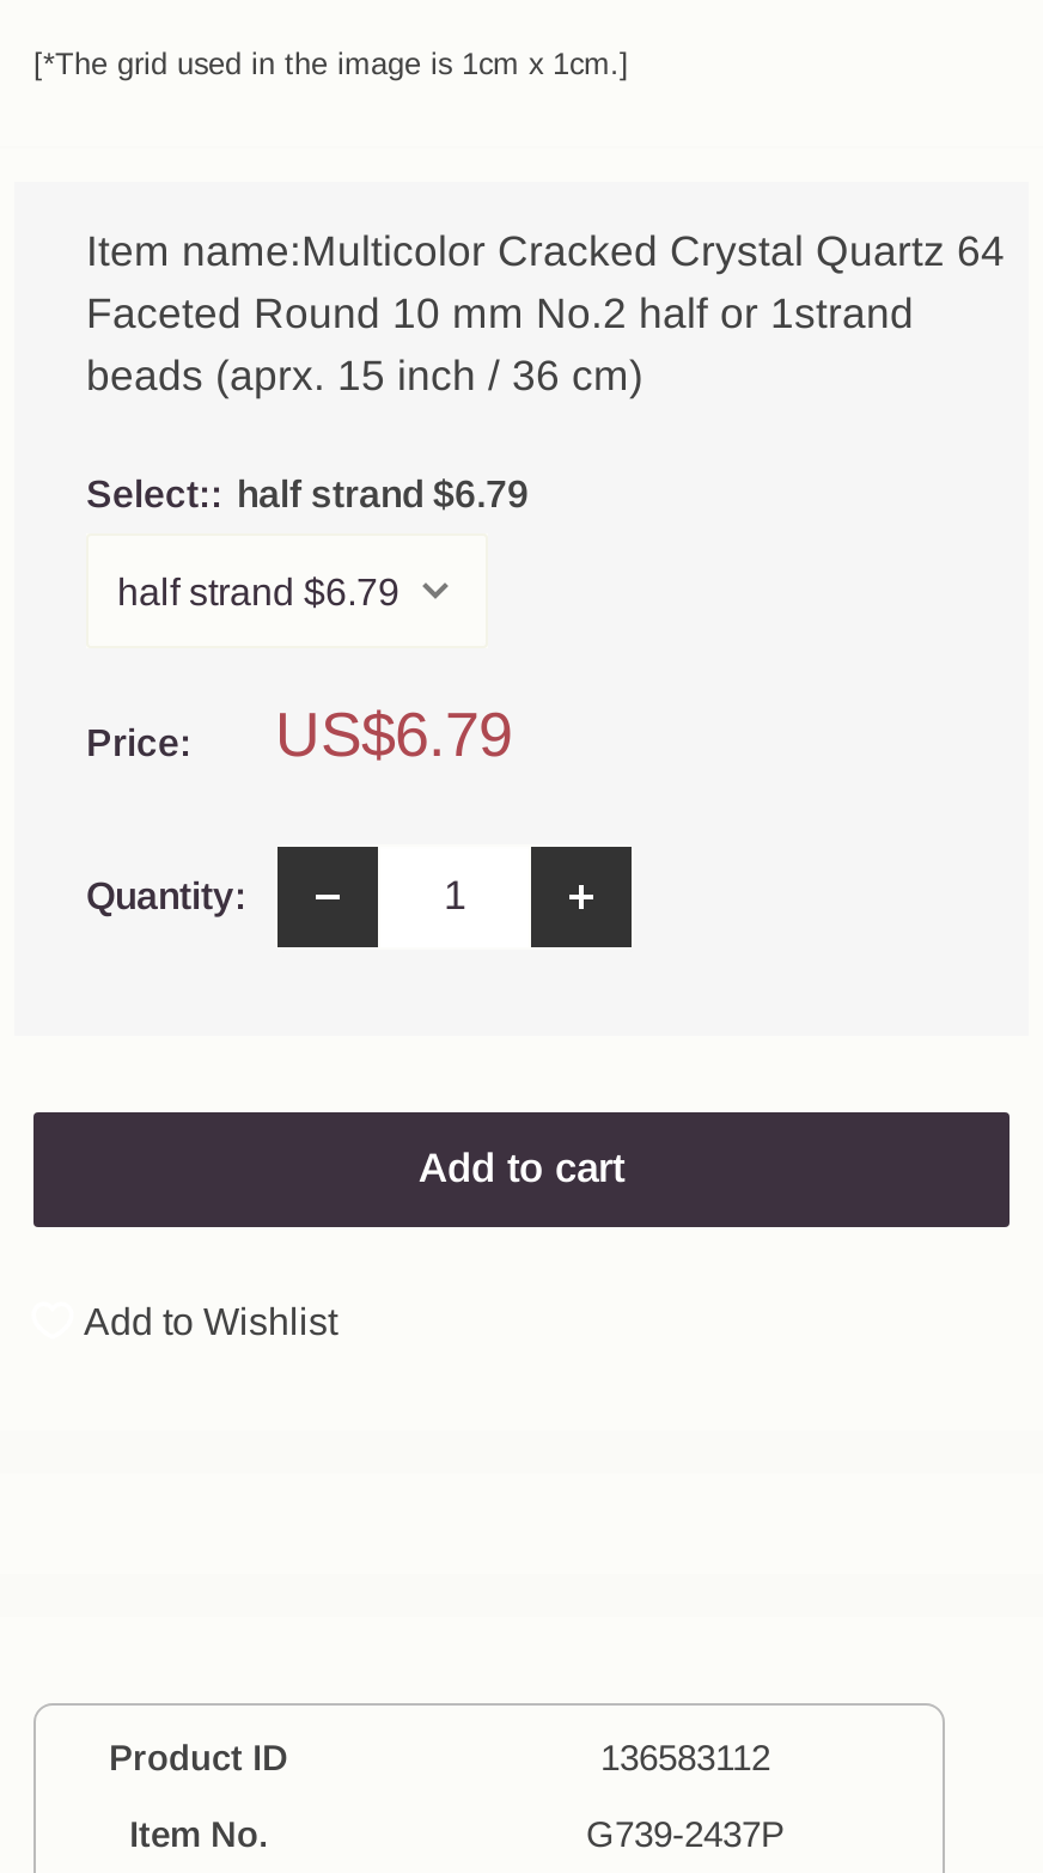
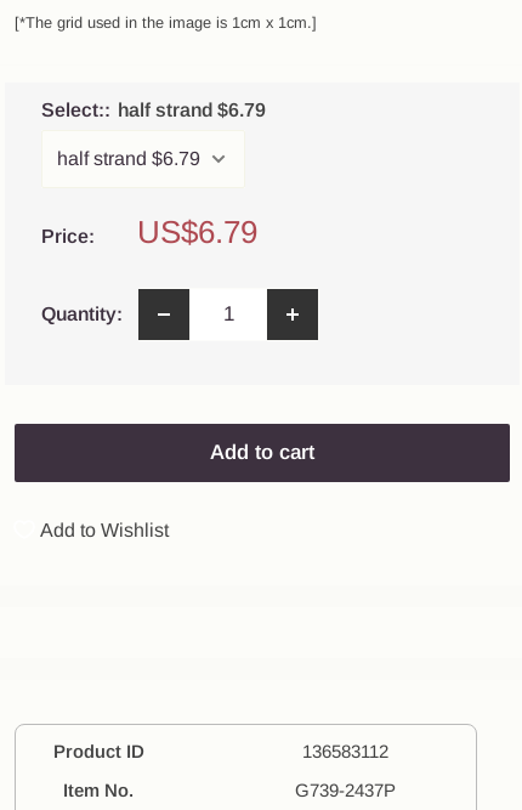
[86,227,1005,399] Item name:Multicolor Cracked Crystal Quartz 64 | Faceted Round 10 mm No.2 half or 1strand | beads (aprx. 15 inch / 36 cm) -> none

